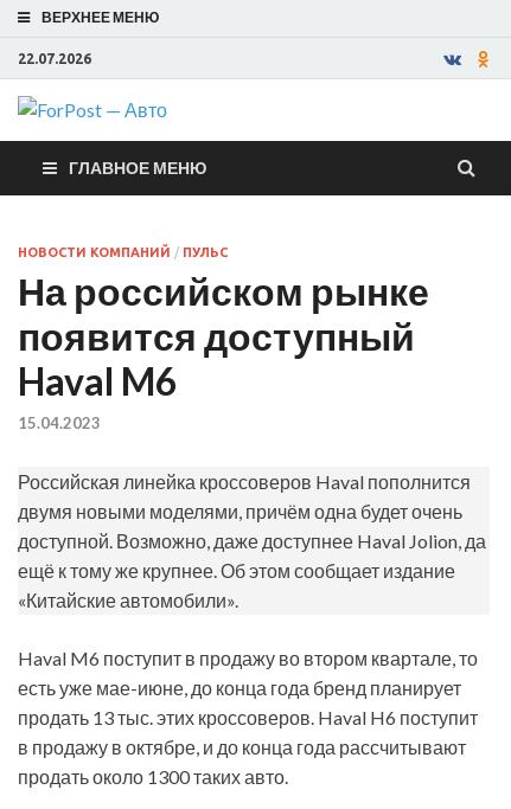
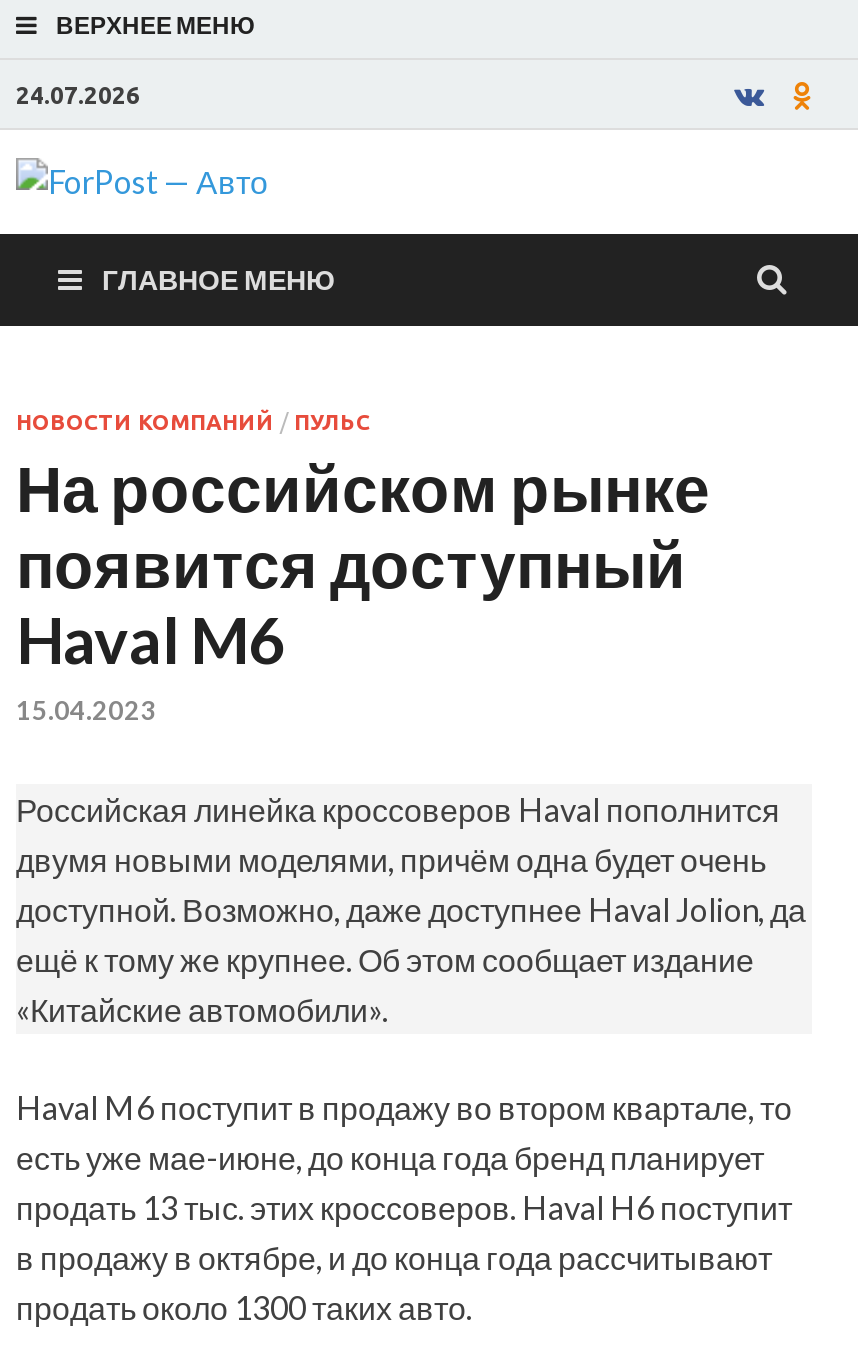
[18,50,91,66] 22.07.2026 -> [16,81,140,107] 24.07.2026

